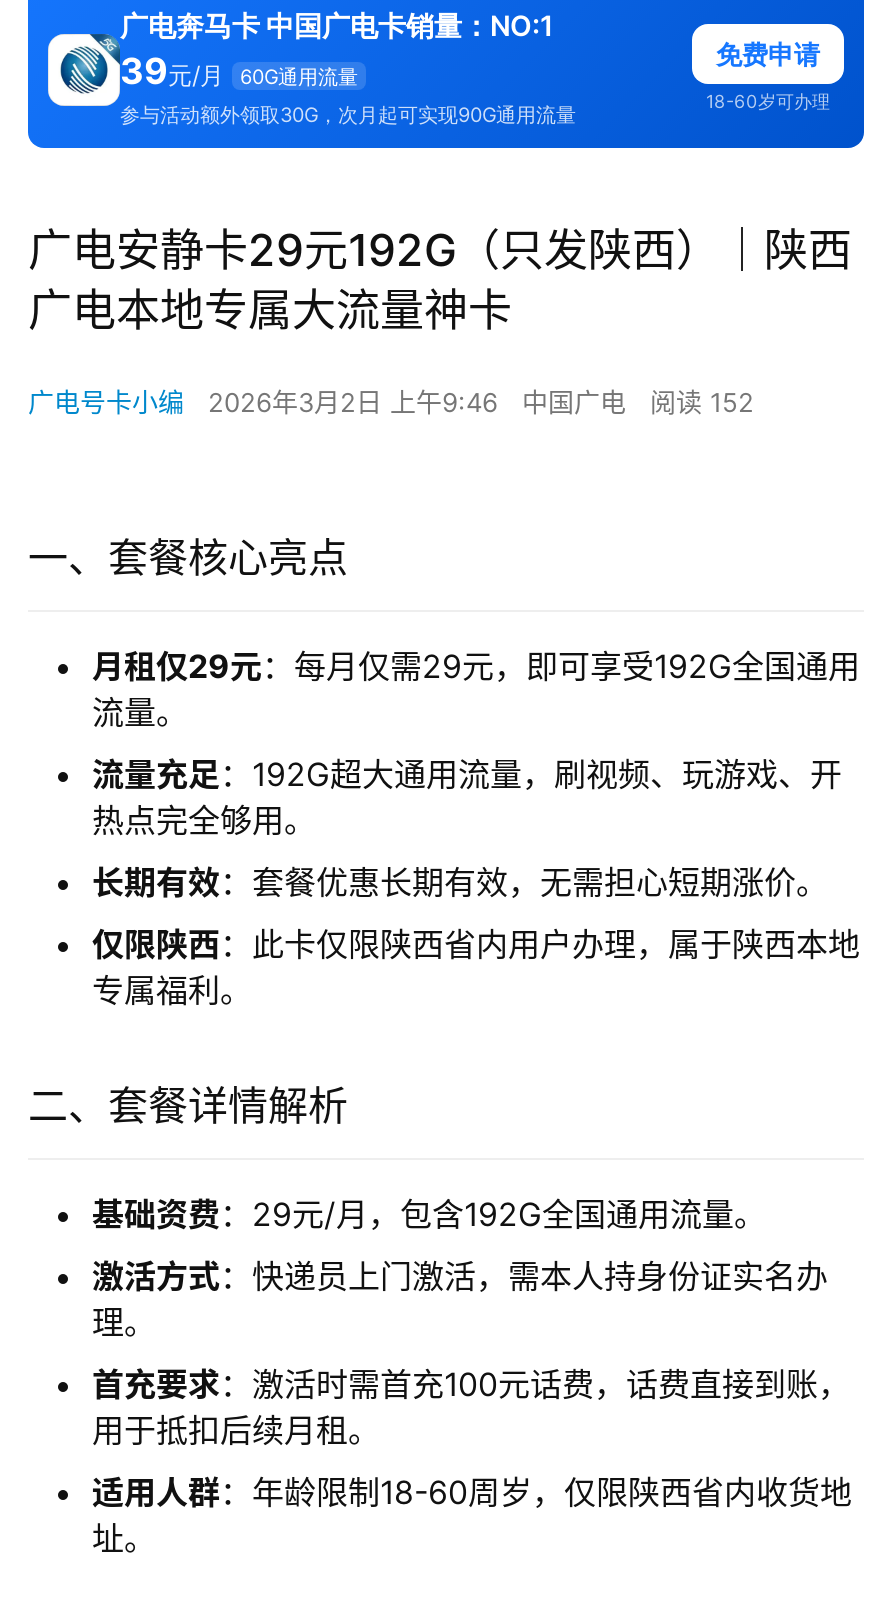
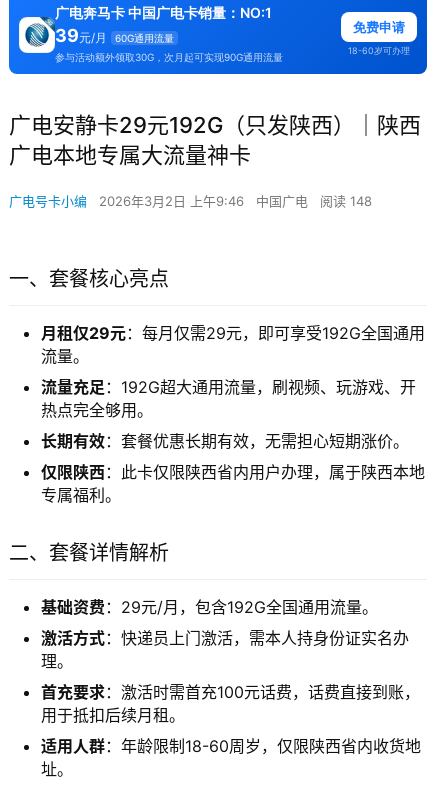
[28,386,754,418] 广电号卡小编 2026年3月2日 上午9:46 中国广电 阅读 152 -> [9,193,372,209] 广电号卡小编 2026年3月2日 上午9:46 中国广电 阅读 148

